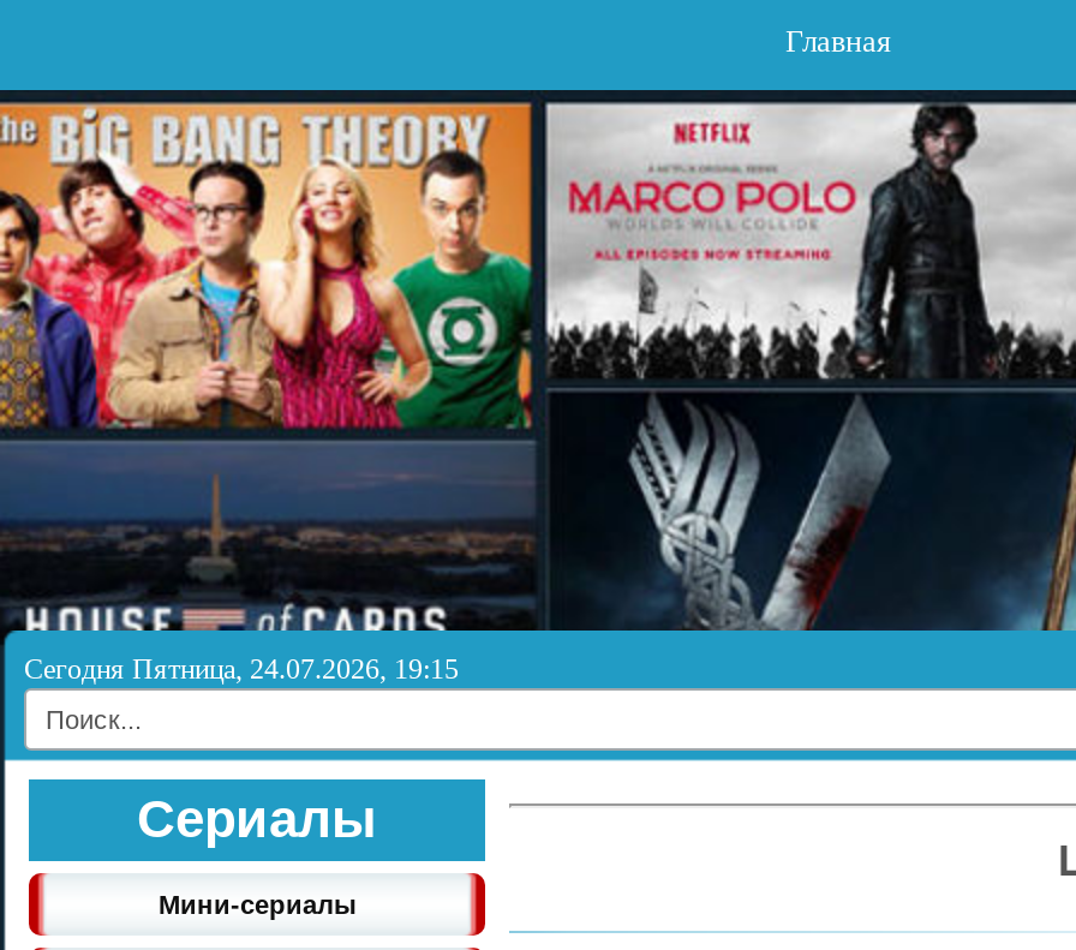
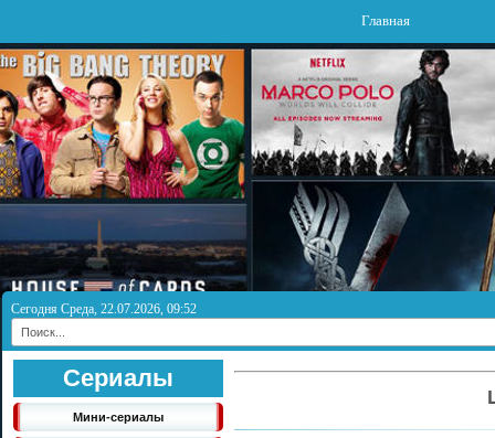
[24,652,459,686] Сегодня Пятница, 24.07.2026, 19:15 -> [11,301,197,317] Сегодня Среда, 22.07.2026, 09:52

